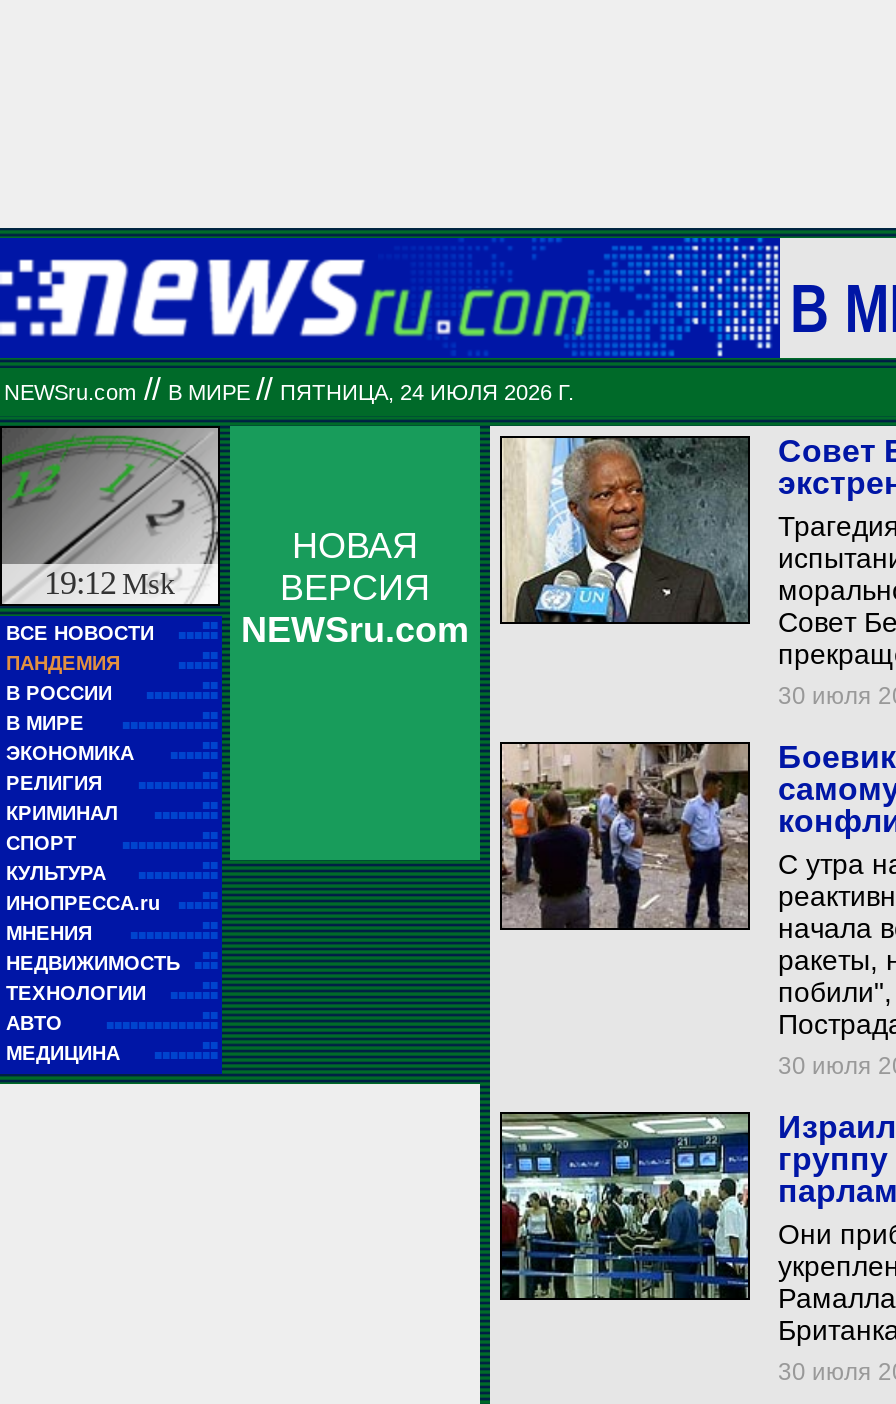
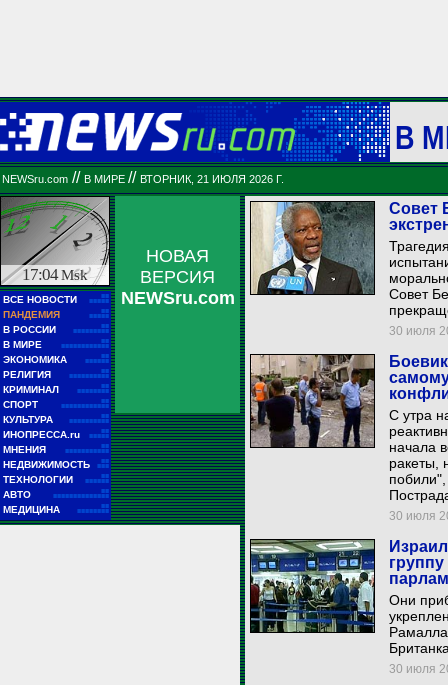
[4,372,574,406] NEWSru.com // В МИРЕ // ПЯТНИЦА, 24 ИЮЛЯ 2026 Г. -> [2,169,284,186] NEWSru.com // В МИРЕ // ВТОРНИК, 21 ИЮЛЯ 2026 Г.
[44,564,176,602] 19:12 Msk -> [22,265,88,284] 17:04 Msk

